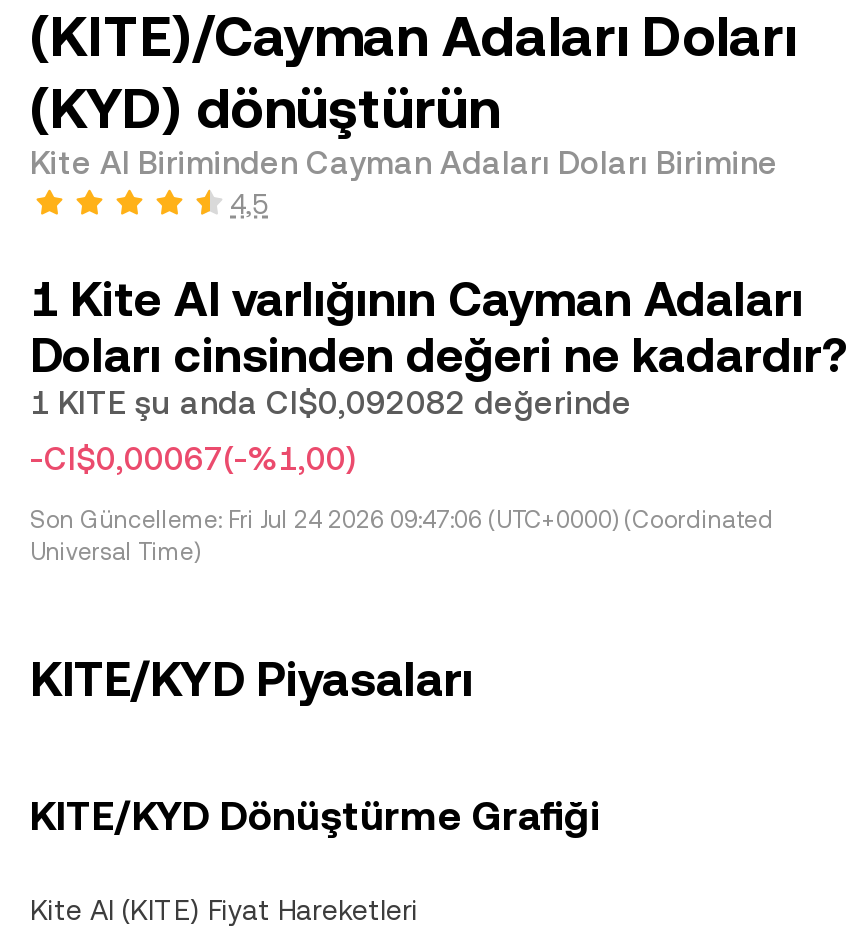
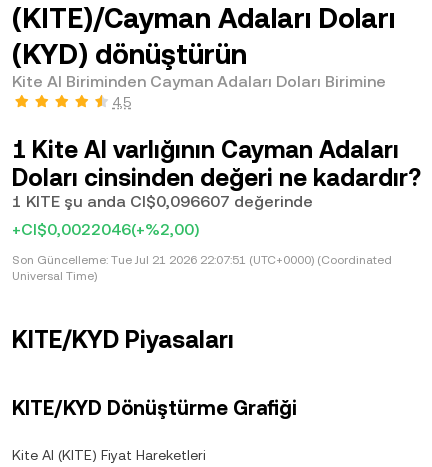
[30,384,632,422] 1 KITE şu anda CI$0,092082 değerinde -> [12,192,313,211] 1 KITE şu anda CI$0,096607 değerinde
[30,440,356,478] -CI$0,00067(-%1,00) -> [12,220,199,239] +CI$0,0022046(+%2,00)
[30,506,774,534] Son Güncelleme: Fri Jul 24 2026 09:47:06 (UTC+0000) (Coordinated -> [12,253,392,267] Son Güncelleme: Tue Jul 21 2026 22:07:51 (UTC+0000) (Coordinated

